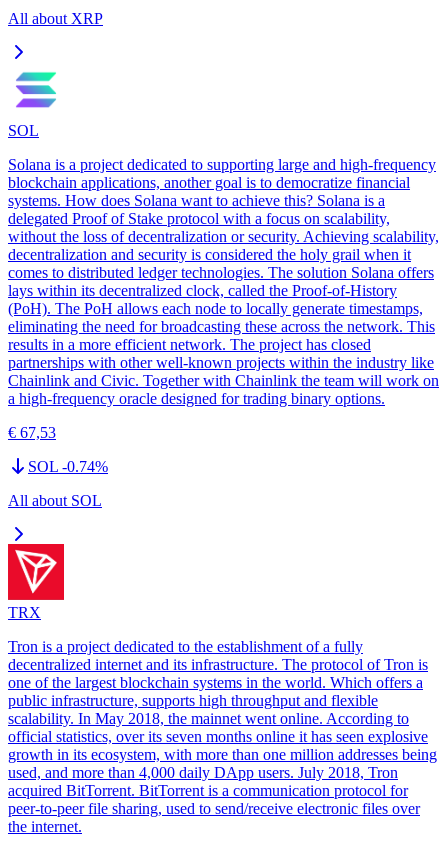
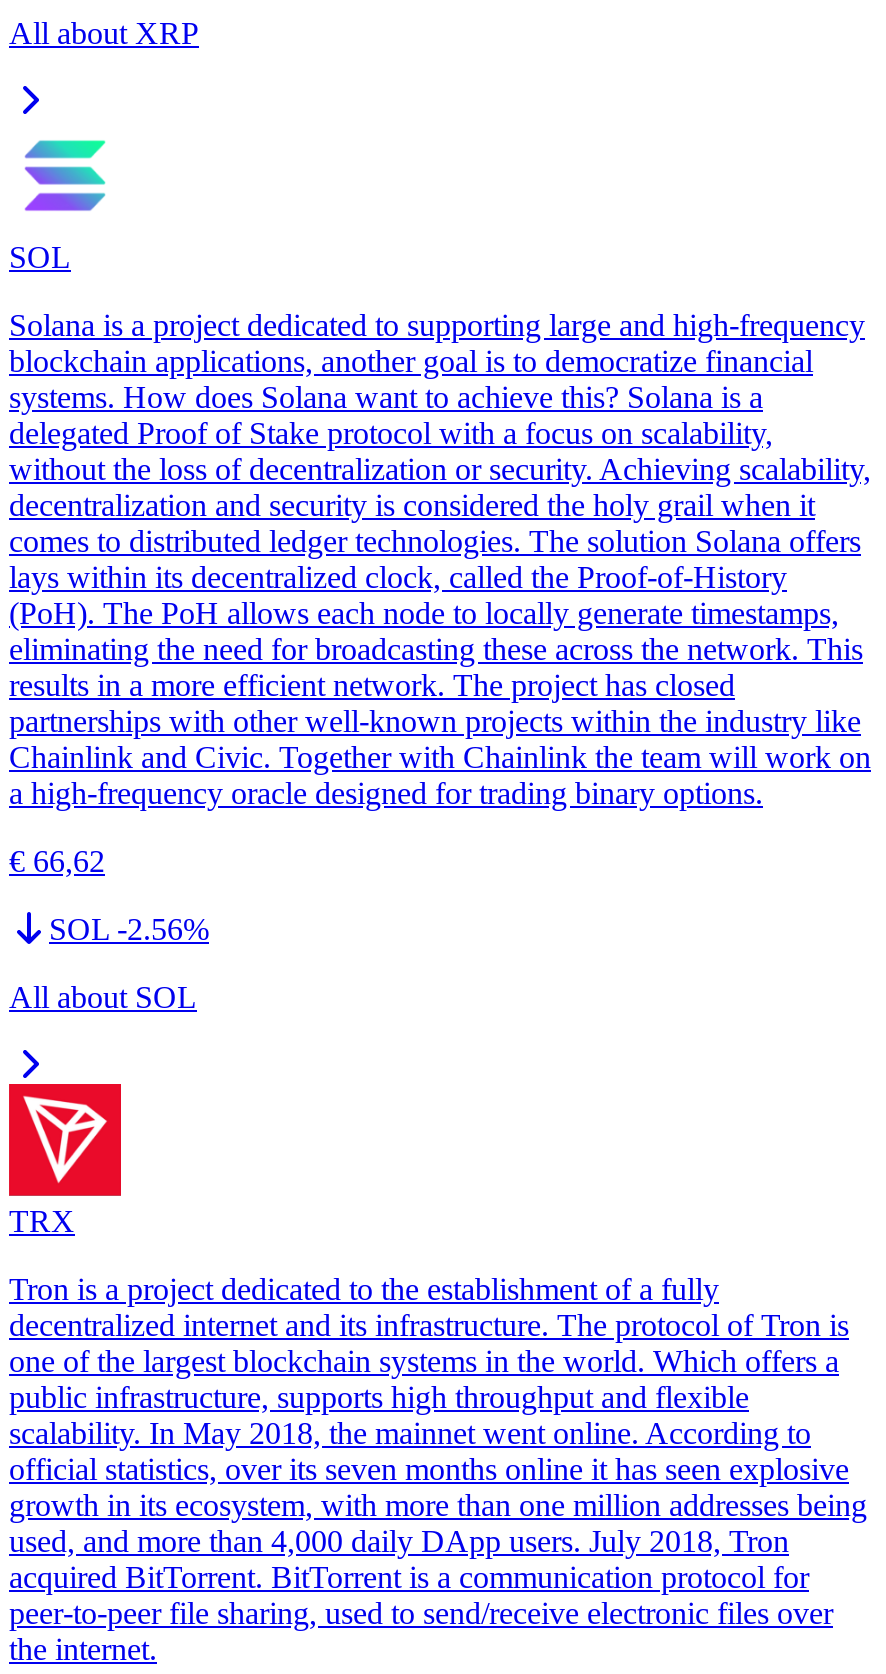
[8,424,56,441] € 67,53 -> [9,843,105,877] € 66,62
[28,458,108,475] SOL -0.74% -> [49,911,209,945] SOL -2.56%

